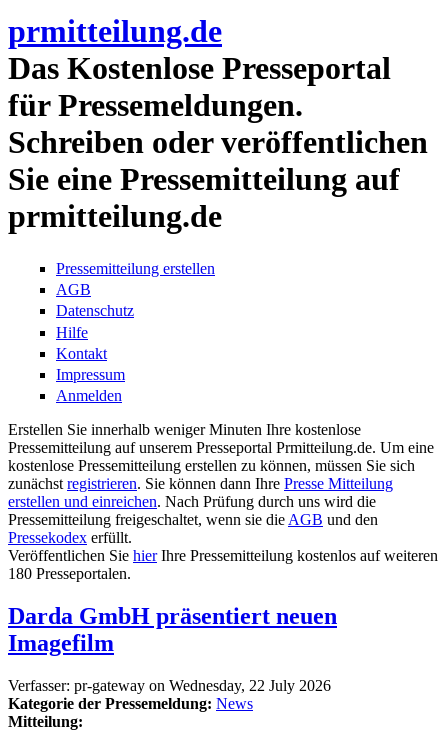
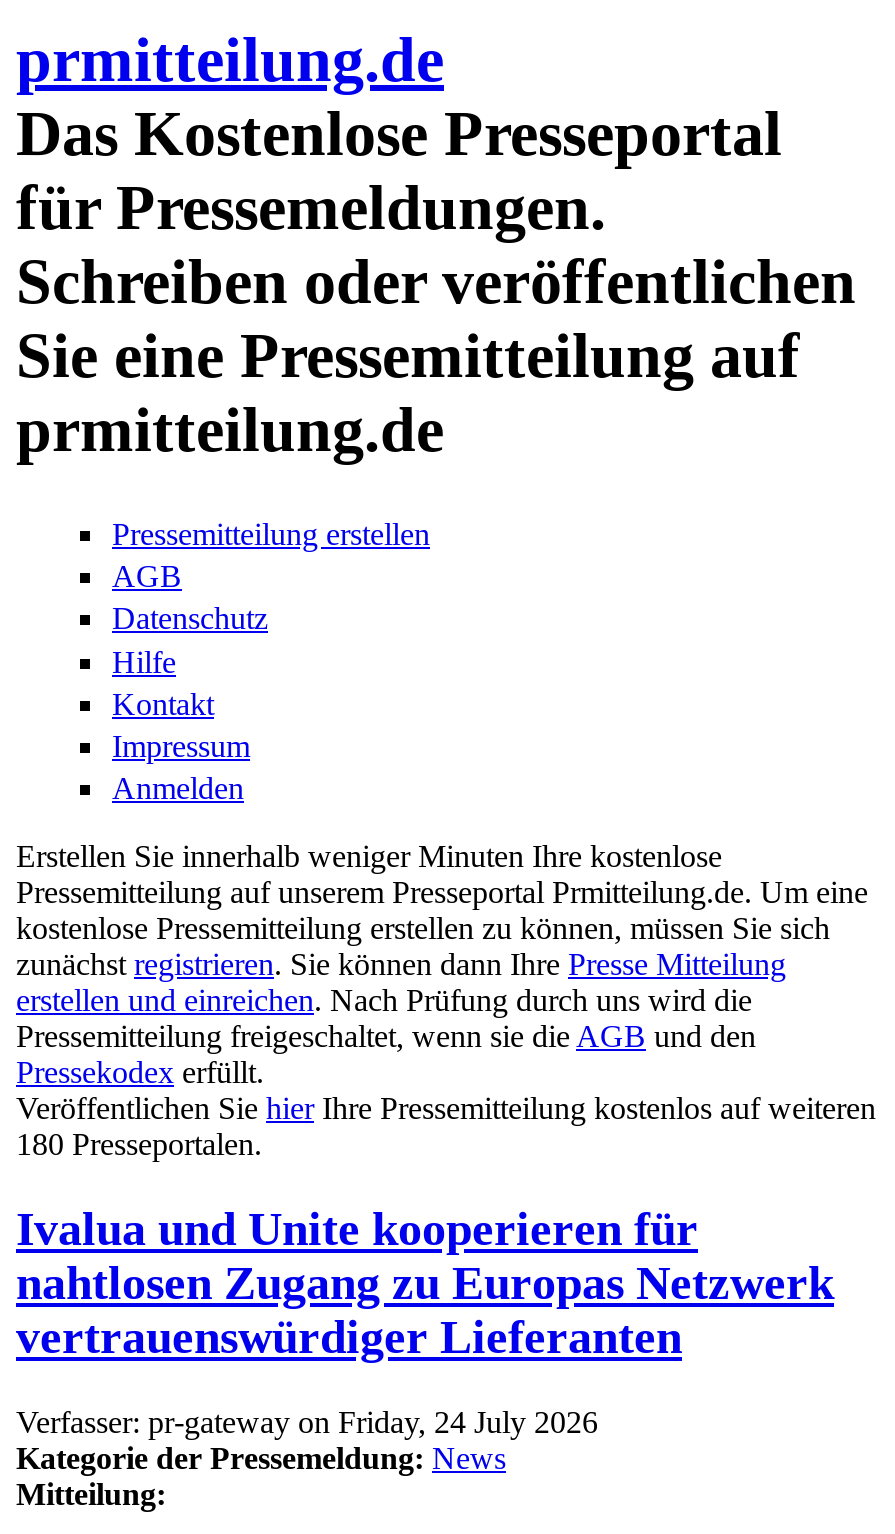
[8,603,337,656] Darda GmbH präsentiert neuen | Imagefilm -> [16,1203,834,1363] Ivalua und Unite kooperieren für | nahtlosen Zugang zu Europas Netzwerk | vertrauenswürdiger Lieferanten
[8,677,331,694] Verfasser: pr-gateway on Wednesday, 22 July 2026 -> [16,1405,598,1439] Verfasser: pr-gateway on Friday, 24 July 2026

